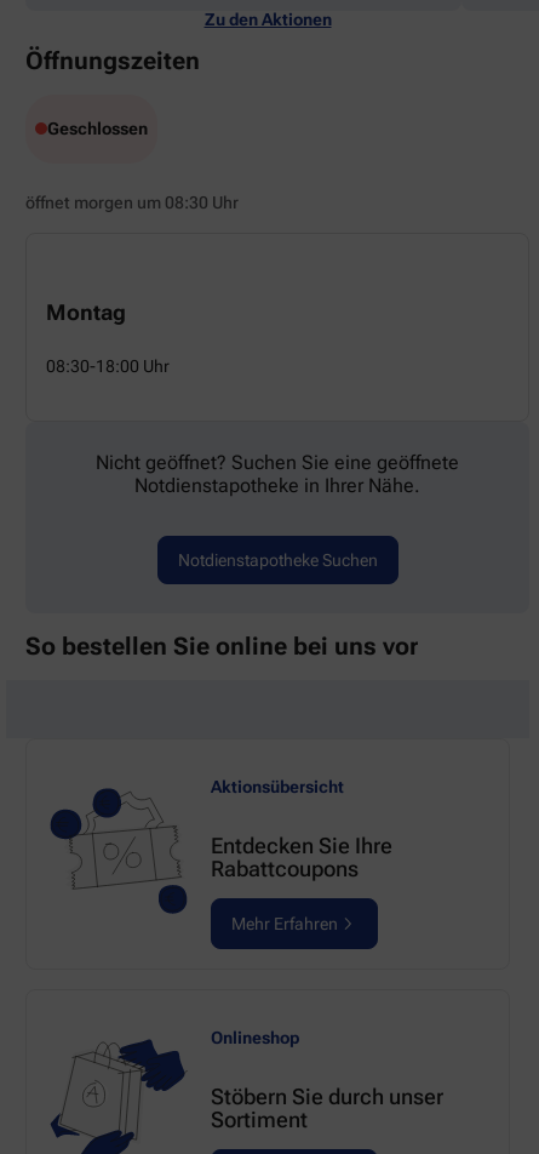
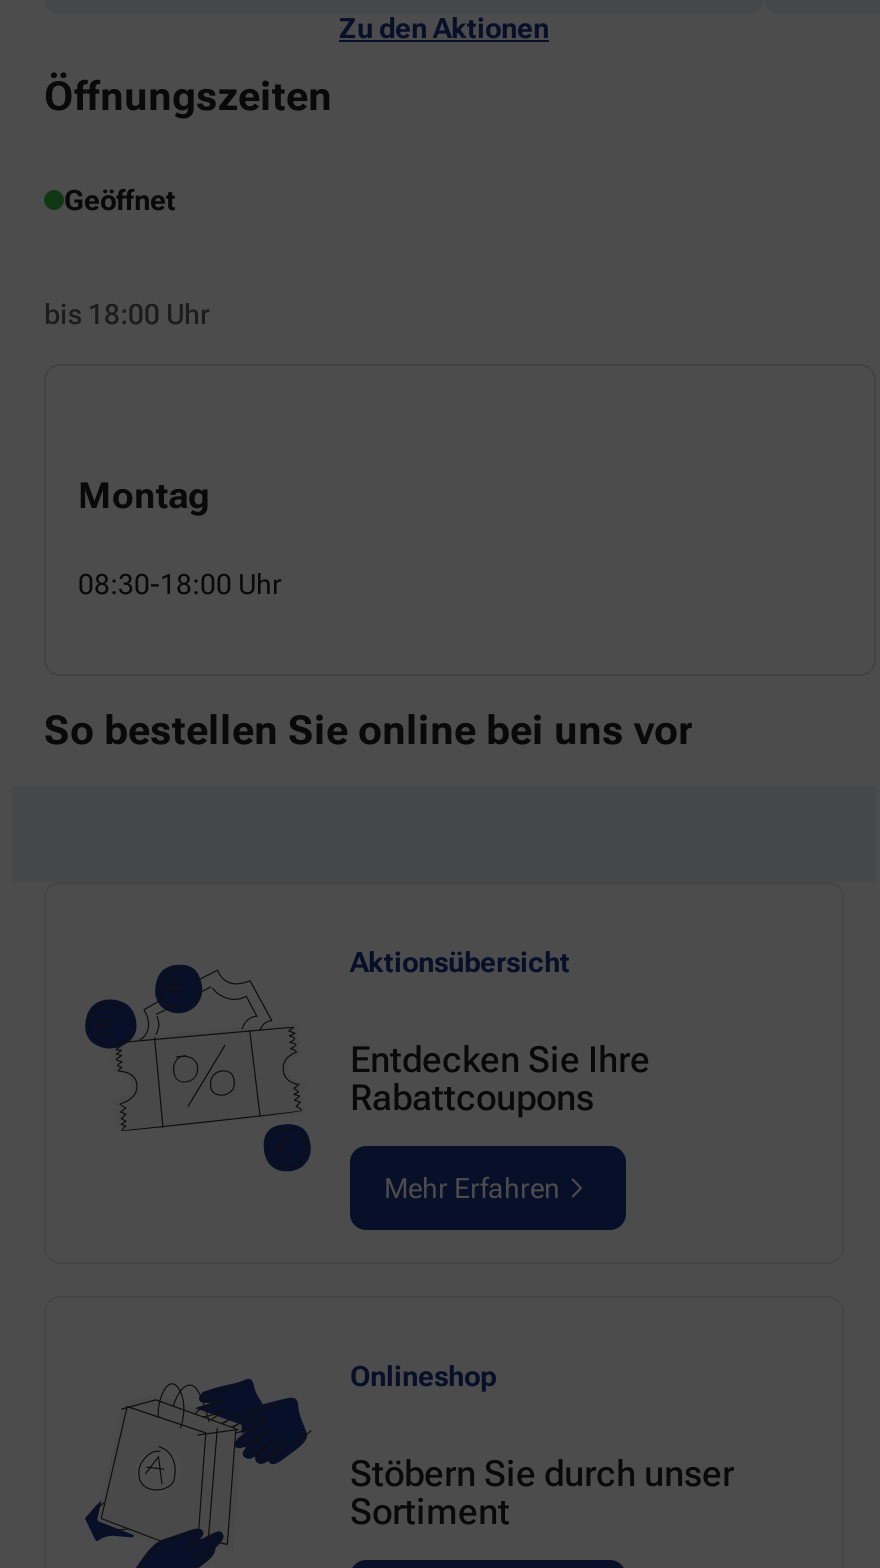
[47,119,148,138] Geschlossen -> [64,184,176,216] Geöffnet
[25,192,239,212] öffnet morgen um 08:30 Uhr -> [44,298,210,330] bis 18:00 Uhr
[96,451,459,569] Nicht geöffnet? Suchen Sie eine geöffnete | Notdienstapotheke in Ihrer Nähe. | Notdienstapotheke Suchen -> none

